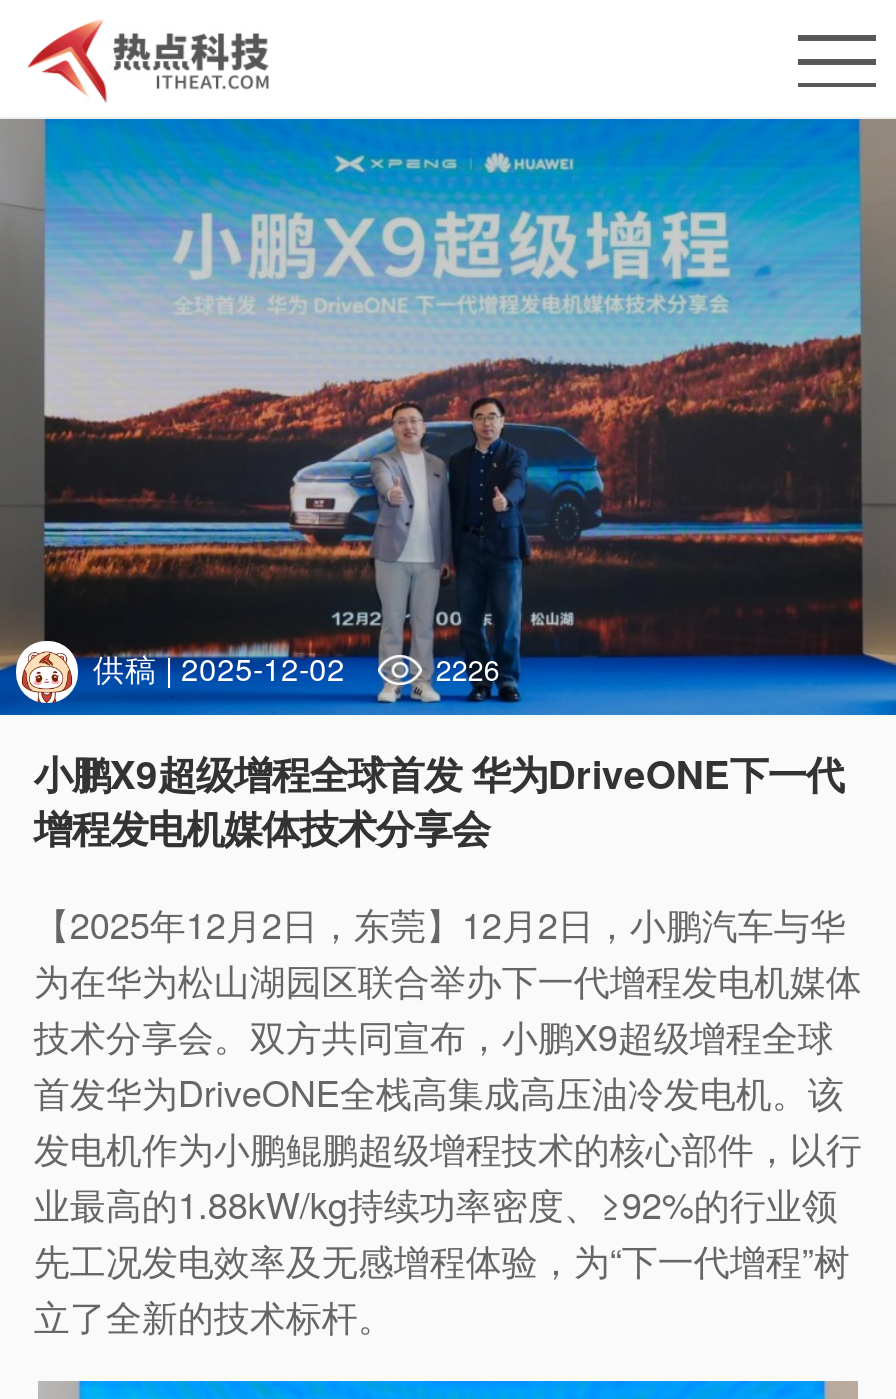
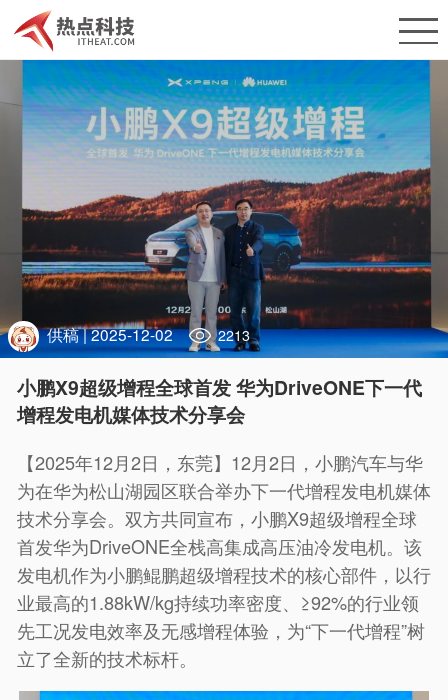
[436,649,500,689] 2226 -> [218,325,250,345] 2213

